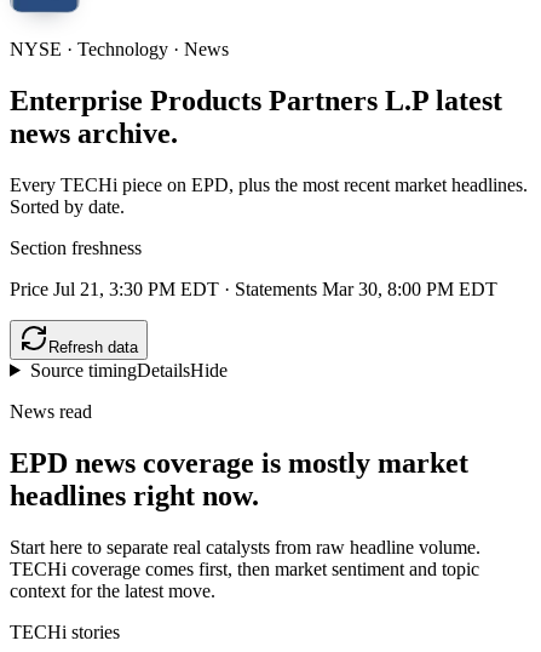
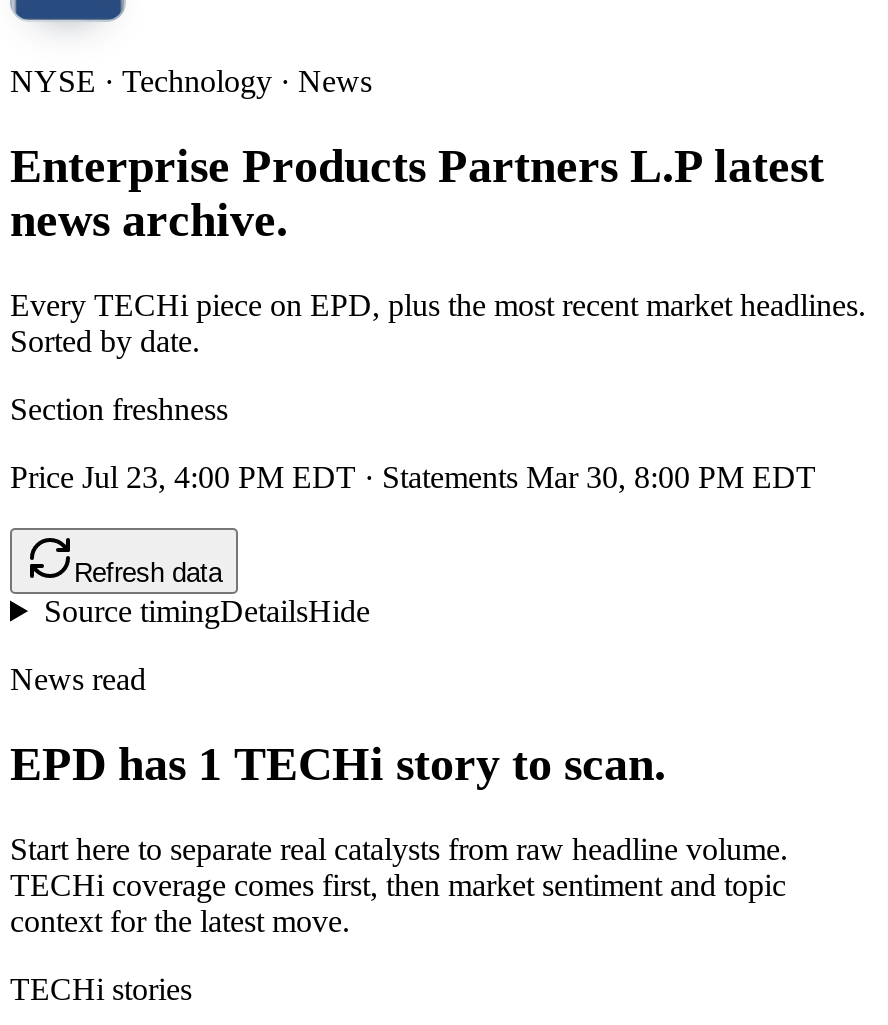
[10,278,497,299] Price Jul 21, 3:30 PM EDT · Statements Mar 30, 8:00 PM EDT -> [10,460,816,494] Price Jul 23, 4:00 PM EDT · Statements Mar 30, 8:00 PM EDT
[10,447,468,511] EPD news coverage is mostly market | headlines right now. -> [10,737,666,789] EPD has 1 TECHi story to scan.

